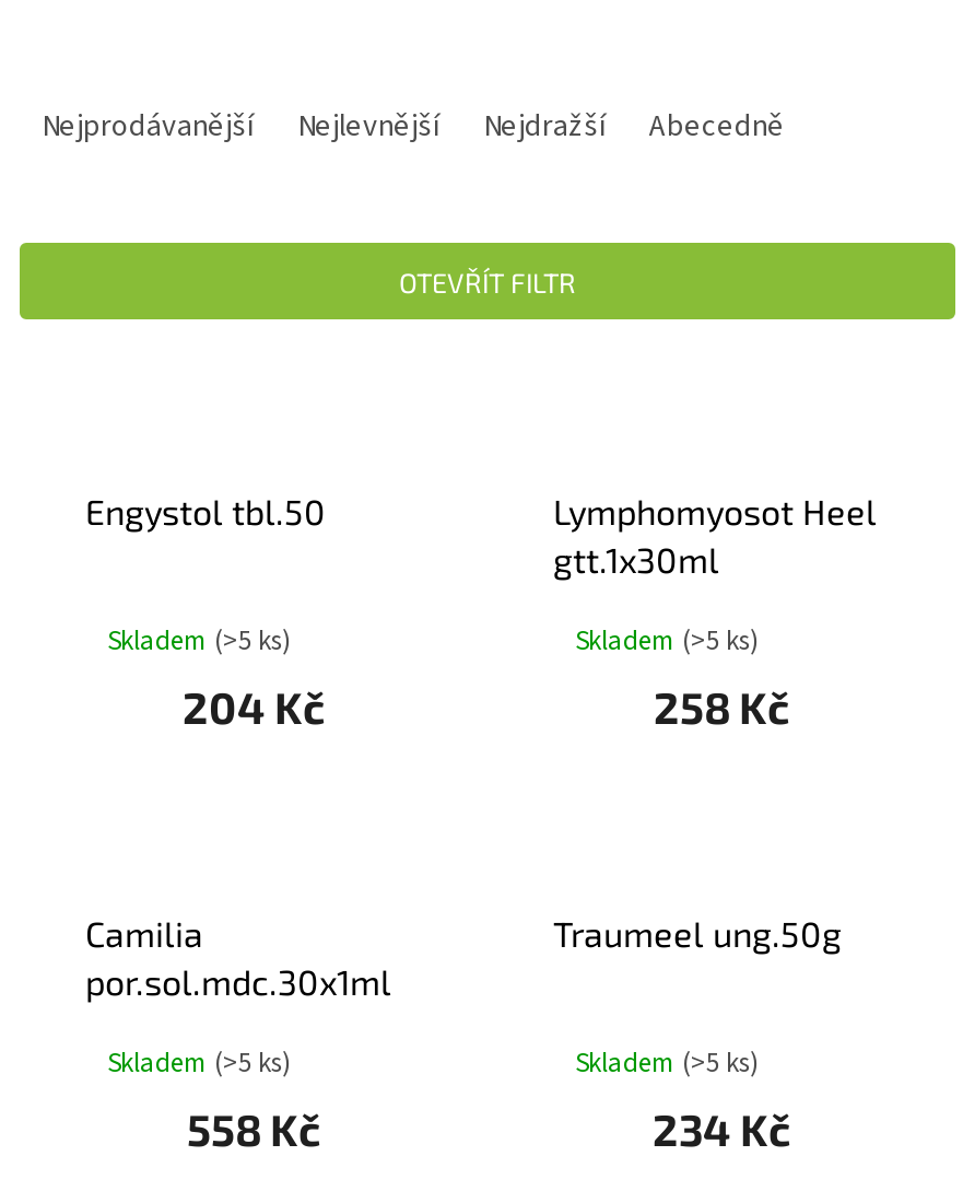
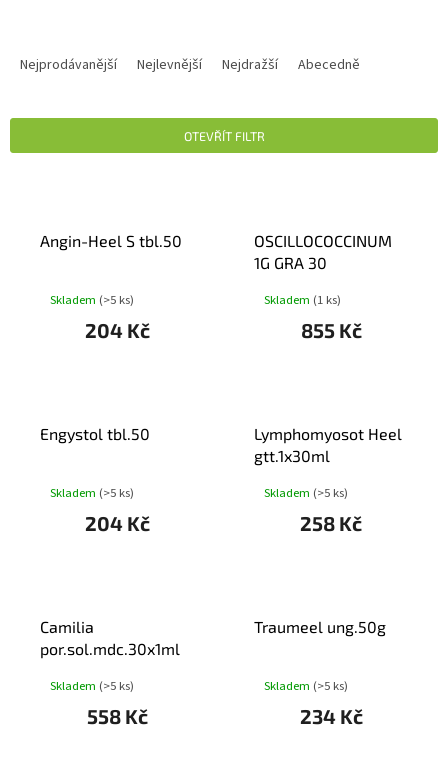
none -> [40,231,182,342] Angin-Heel S tbl.50 | Skladem (>5 ks) | 204 Kč
none -> [254,231,392,342] OSCILLOCOCCINUM | 1G GRA 30 | Skladem (1 ks) | 855 Kč

